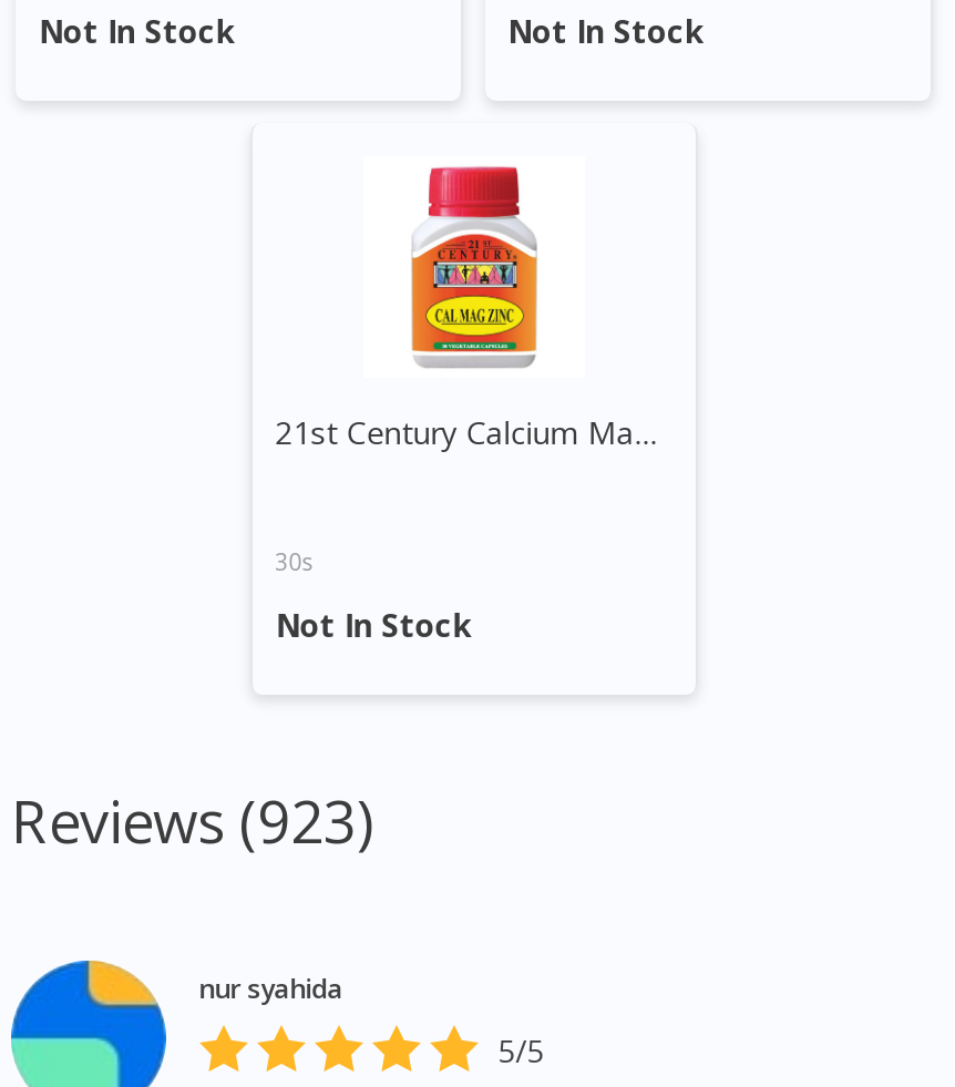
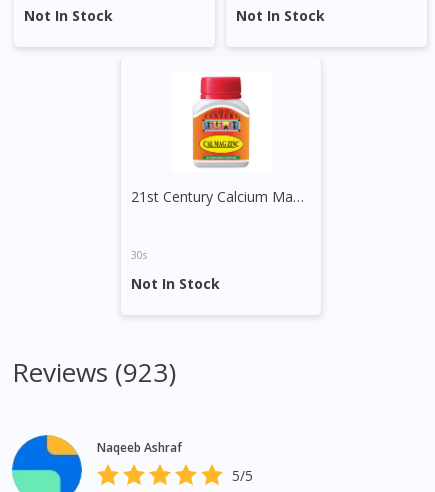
[199,970,343,1008] nur syahida -> [97,439,182,456] Naqeeb Ashraf

